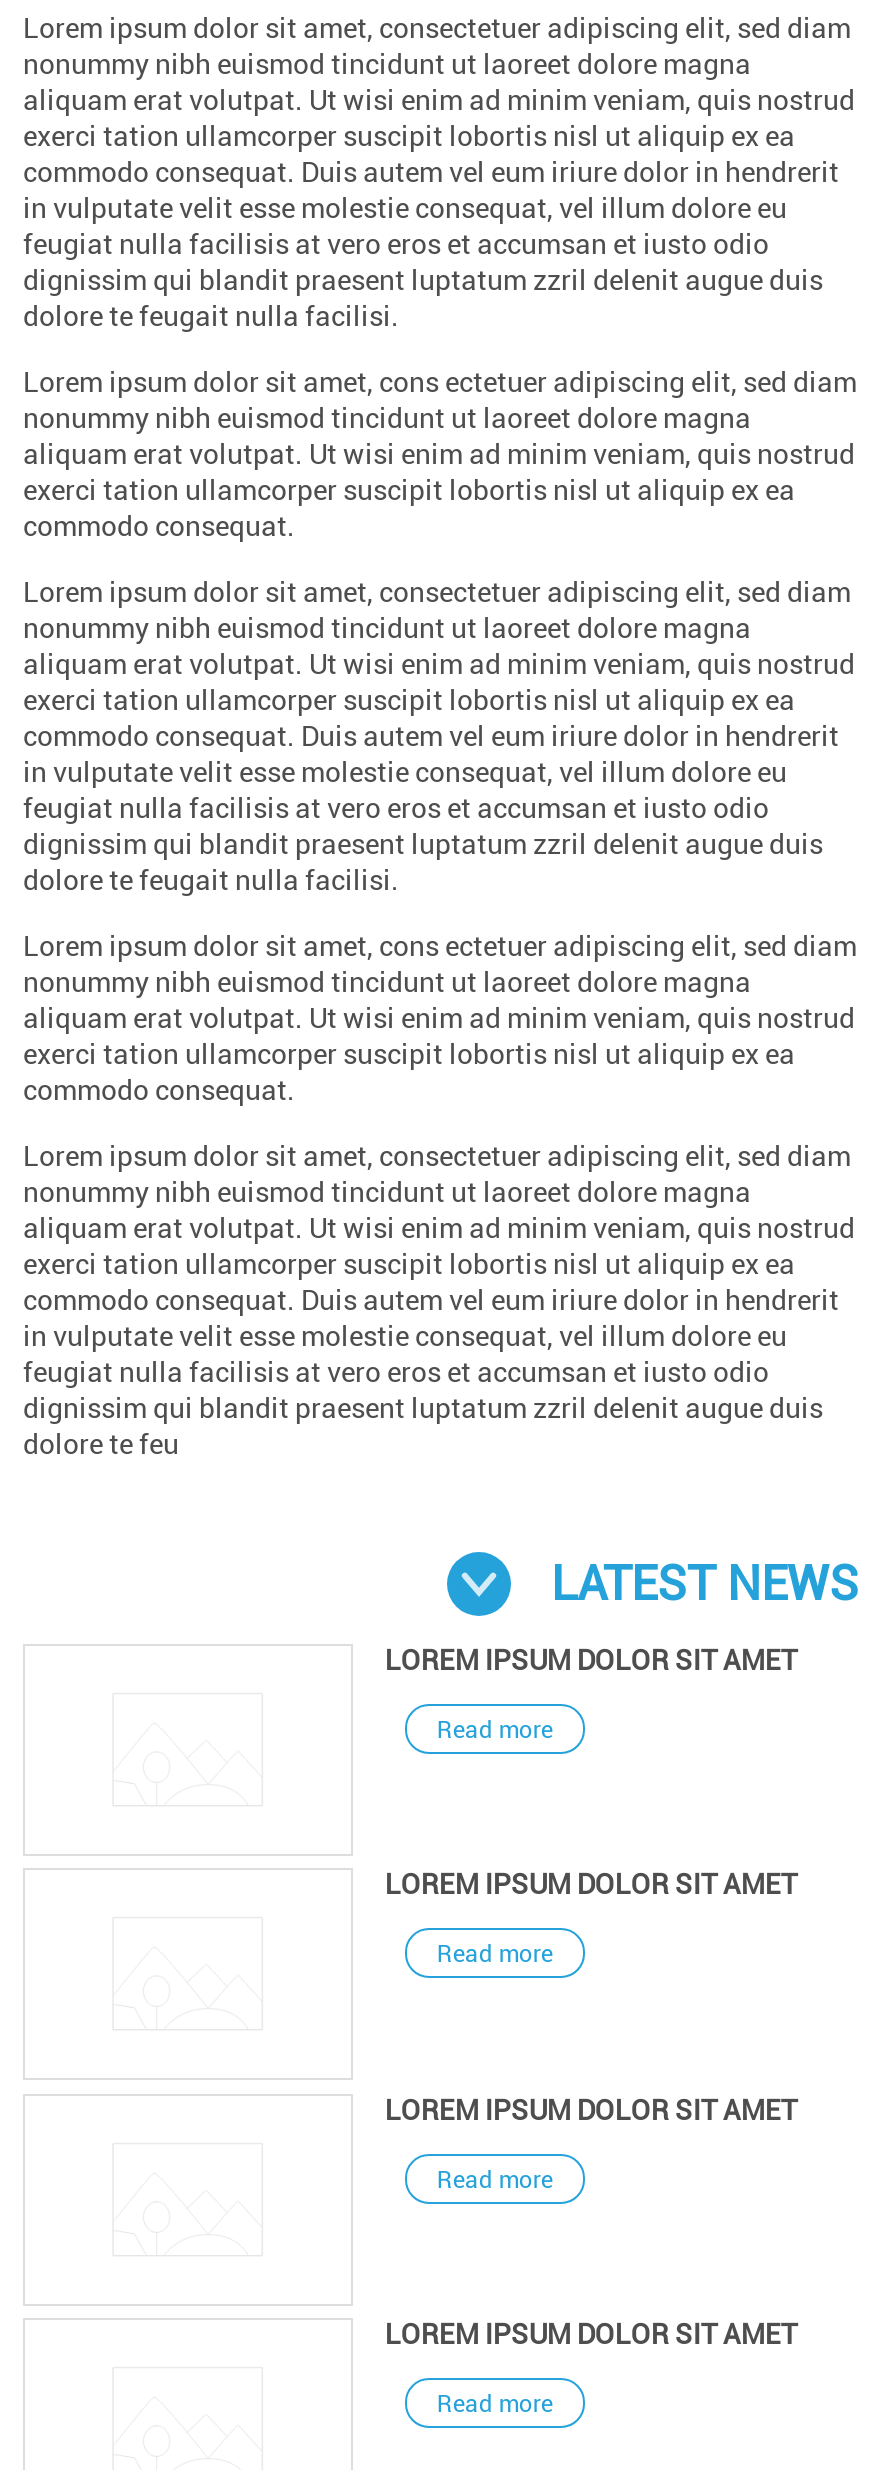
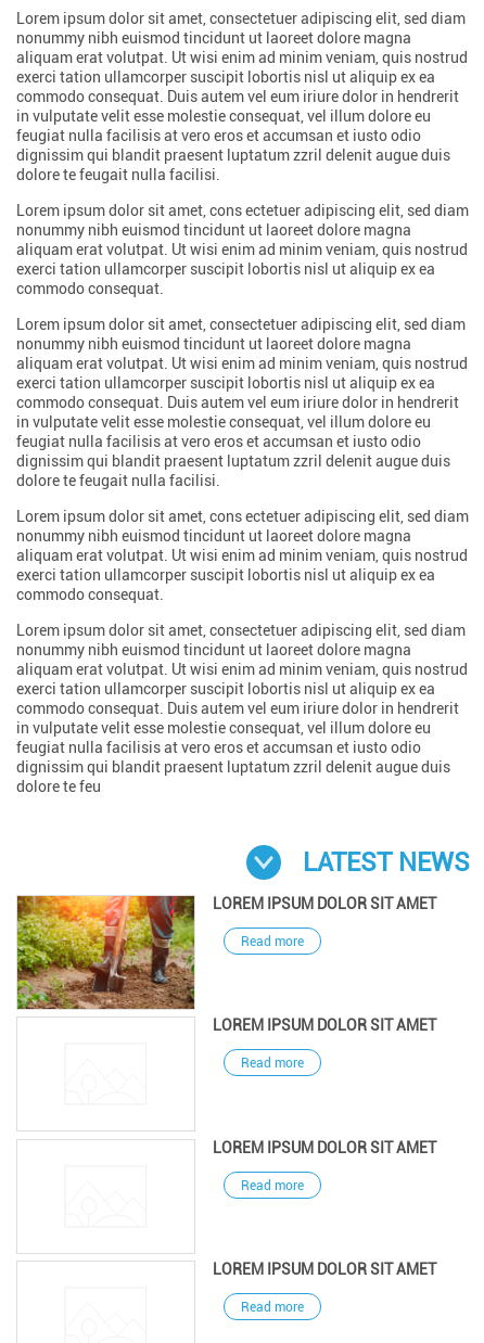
none -> [16,895,195,1010] [image]

